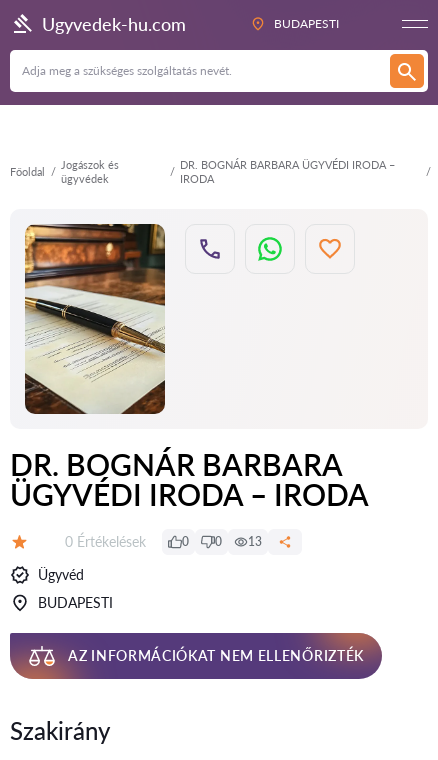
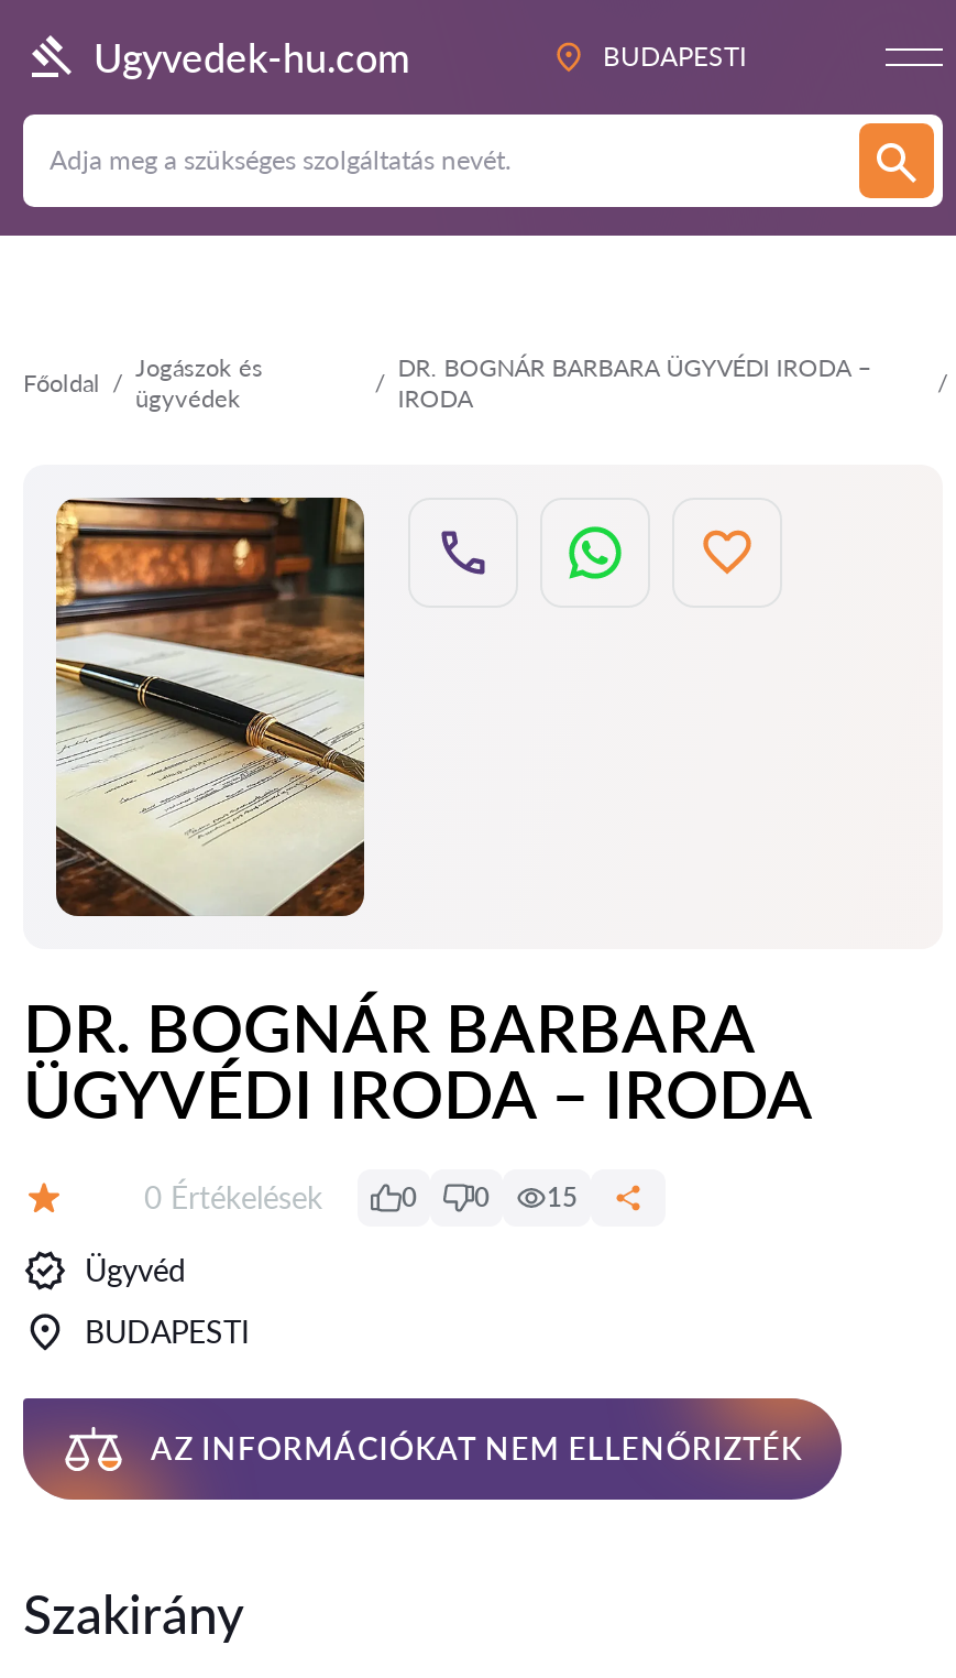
[248,534,262,549] 13 -> [547,1180,578,1213] 15

